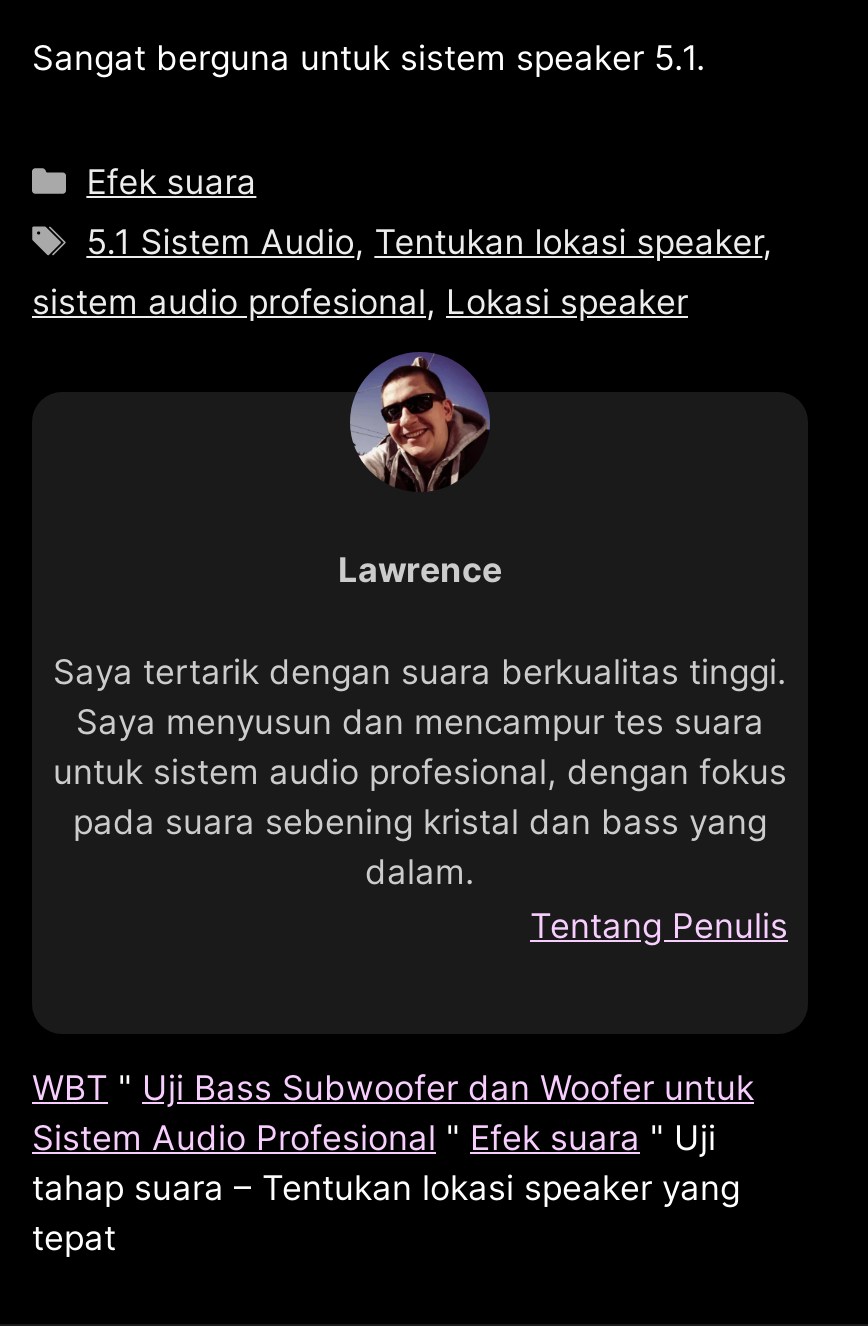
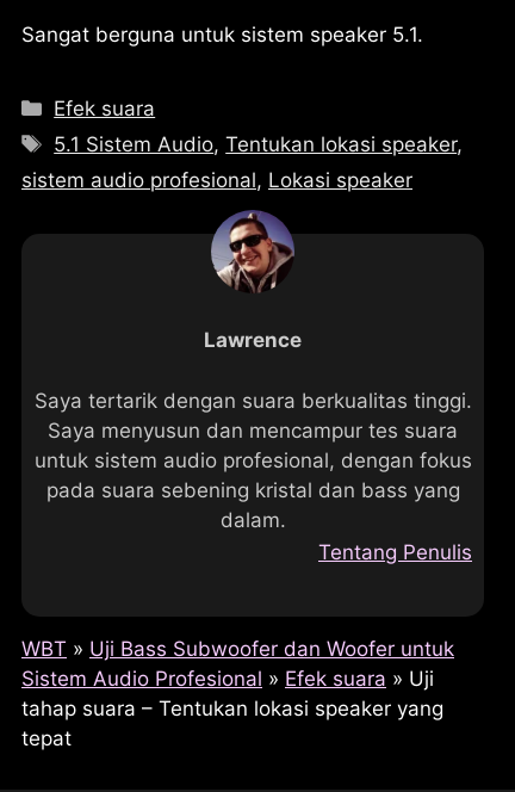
[32,1067,754,1157] WBT " Uji Bass Subwoofer dan Woofer untuk | Sistem Audio Profesional " Efek suara " Uji -> [21,636,454,690] WBT» Uji Bass Subwoofer dan Woofer untuk | Sistem Audio Profesional» Efek suara» Uji

